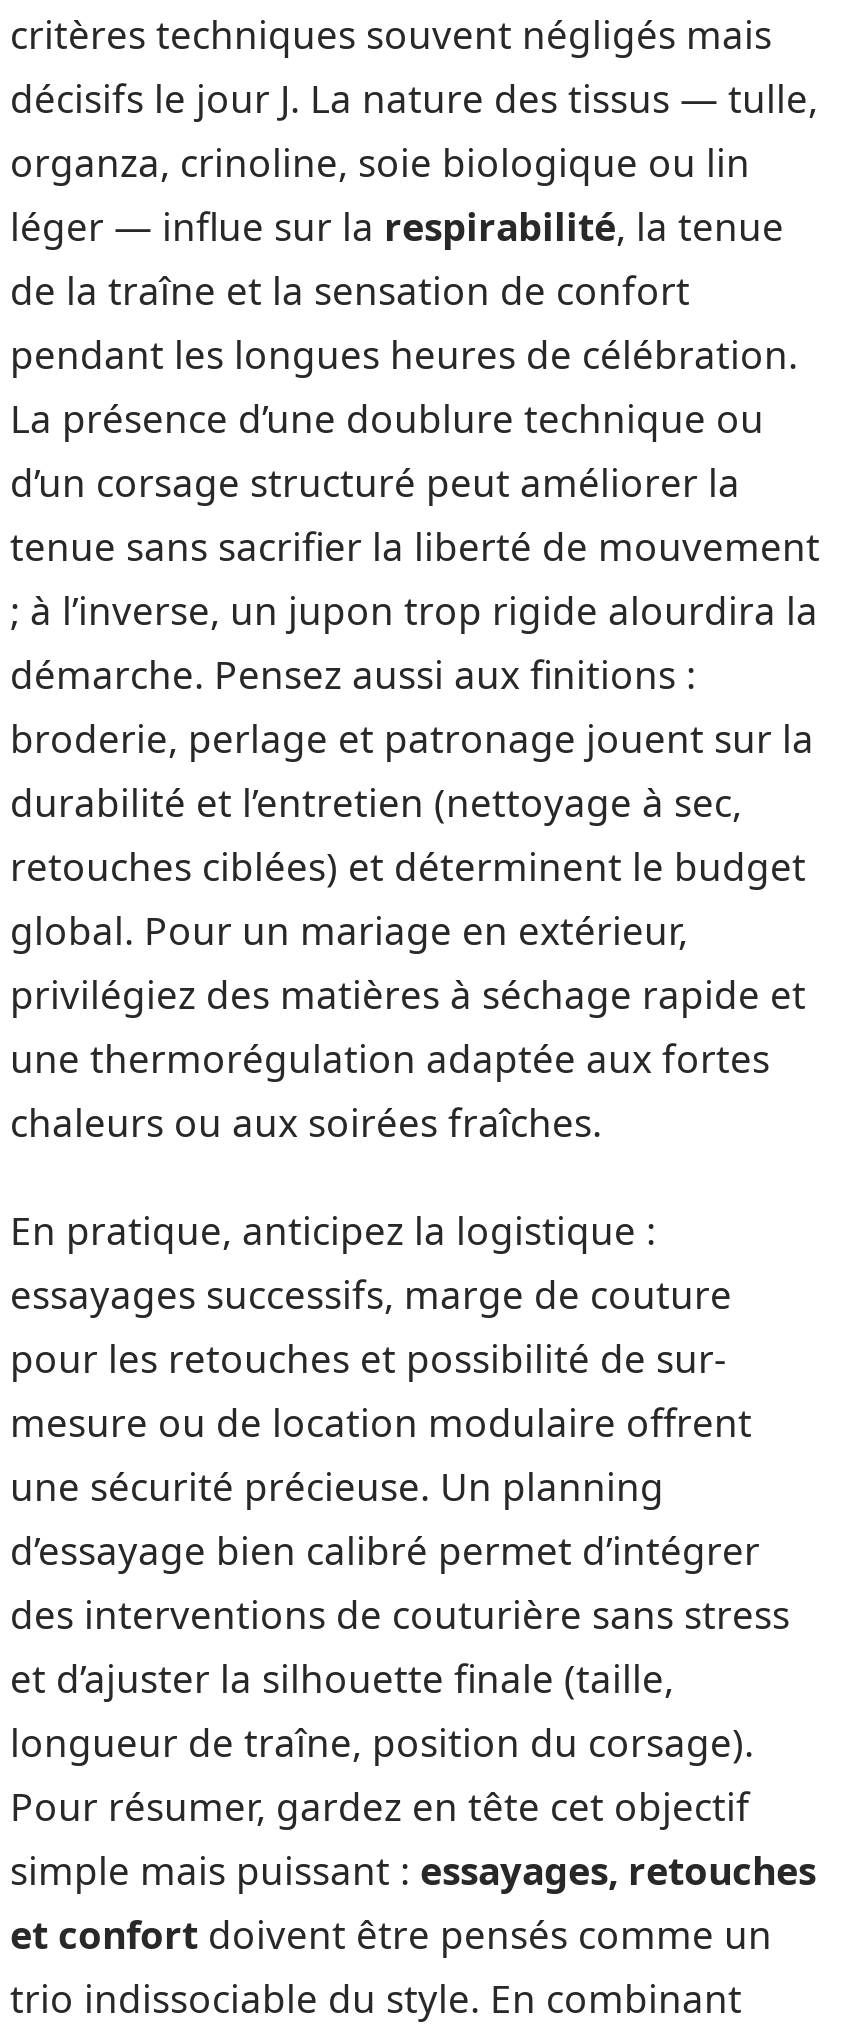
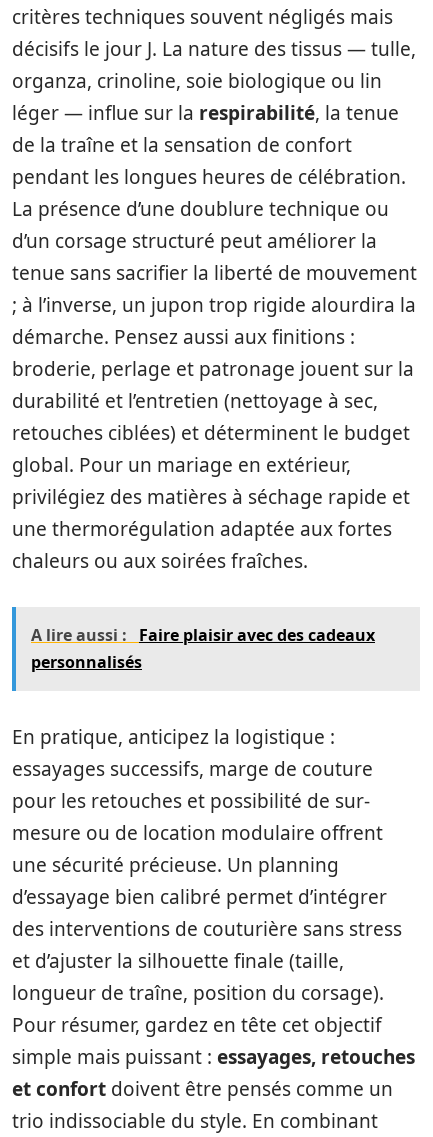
none -> [11,606,419,692] [image] | A lire aussi : Faire plaisir avec des cadeaux | personnalisés

